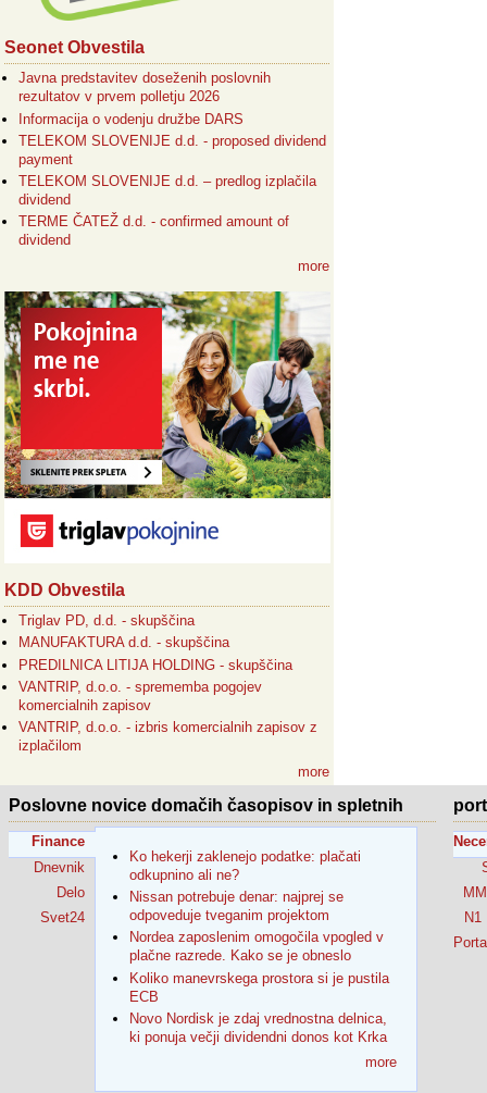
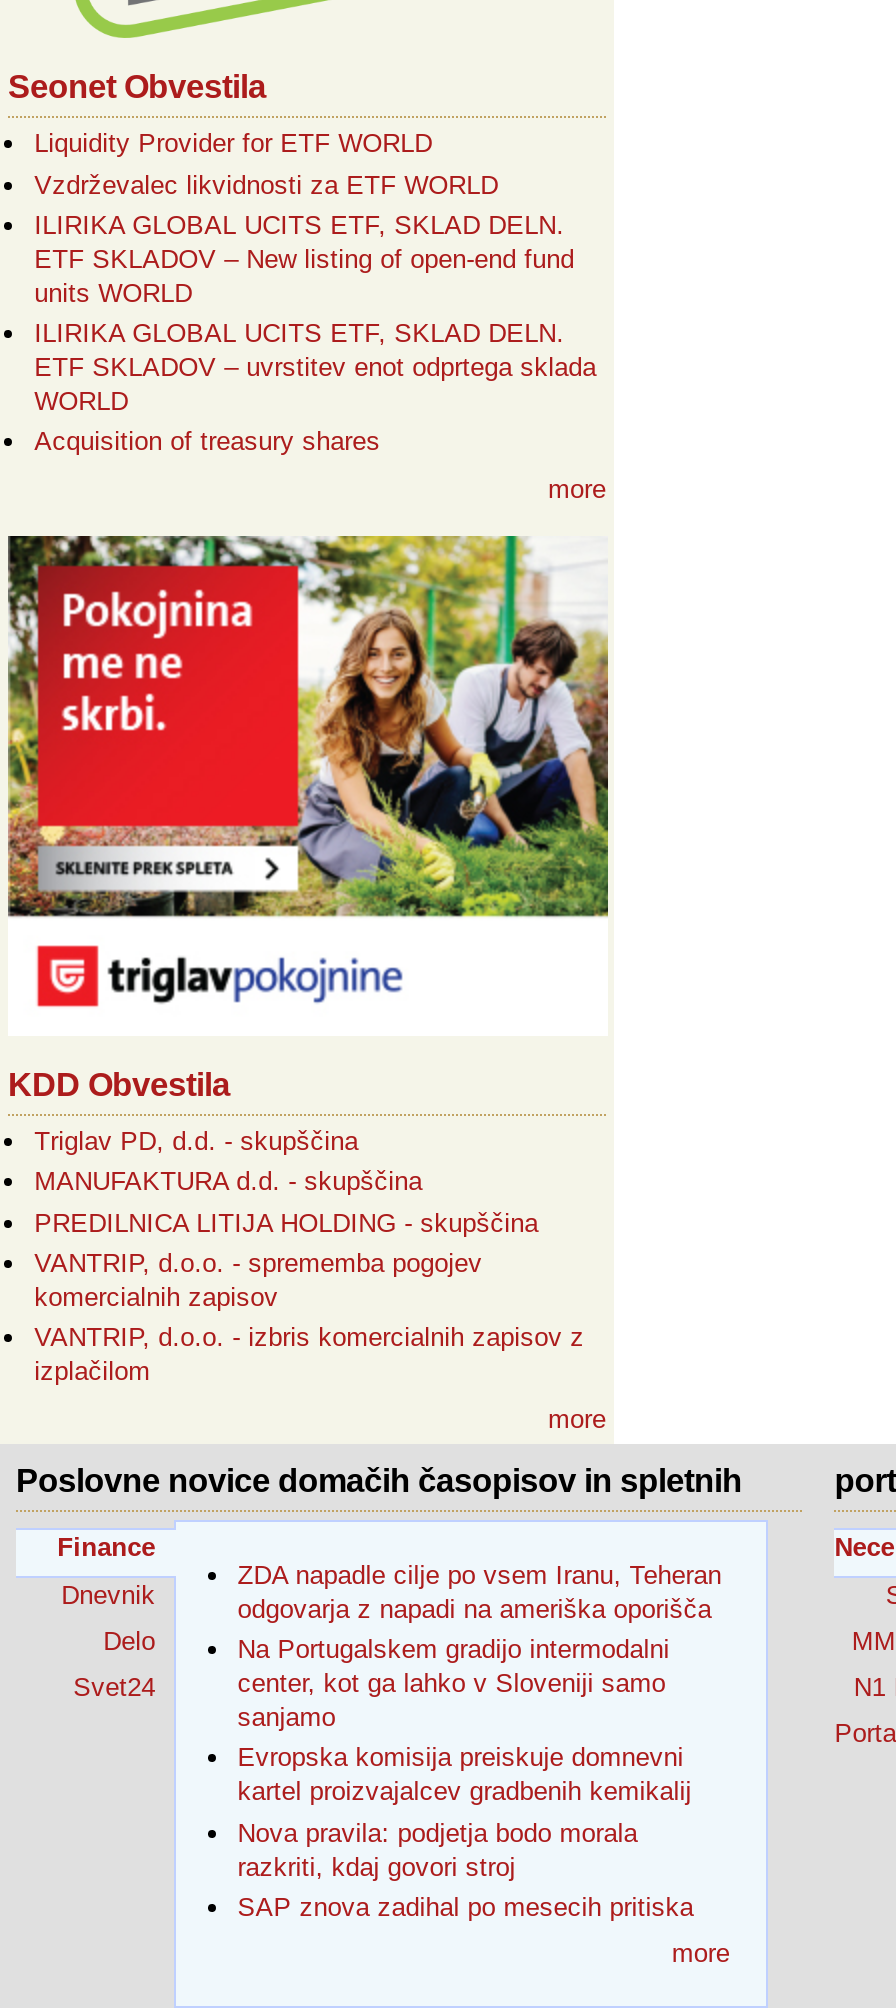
[19,70,326,248] Javna predstavitev doseženih poslovnih | rezultatov v prvem polletju 2026 | Informacija o vodenju družbe DARS | TELEKOM SLOVENIJE d.d. - proposed dividend | payment | TELEKOM SLOVENIJE d.d. – predlog izplačila | dividend | TERME ČATEŽ d.d. - confirmed amount of | dividend -> [34,129,596,457] Liquidity Provider for ETF WORLD | Vzdrževalec likvidnosti za ETF WORLD | ILIRIKA GLOBAL UCITS ETF, SKLAD DELN. | ETF SKLADOV – New listing of open-end fund | units WORLD | ILIRIKA GLOBAL UCITS ETF, SKLAD DELN. | ETF SKLADOV – uvrstitev enot odprtega sklada | WORLD | Acquisition of treasury shares
[129,848,389,1045] Ko hekerji zaklenejo podatke: plačati | odkupnino ali ne? | Nissan potrebuje denar: najprej se | odpoveduje tveganim projektom | Nordea zaposlenim omogočila vpogled v | plačne razrede. Kako se je obneslo | Koliko manevrskega prostora si je pustila | ECB | Novo Nordisk je zdaj vrednostna delnica, | ki ponuja večji dividendni donos kot Krka -> [237,1560,721,1922] ZDA napadle cilje po vsem Iranu, Teheran | odgovarja z napadi na ameriška oporišča | Na Portugalskem gradijo intermodalni | center, kot ga lahko v Sloveniji samo | sanjamo | Evropska komisija preiskuje domnevni | kartel proizvajalcev gradbenih kemikalij | Nova pravila: podjetja bodo morala | razkriti, kdaj govori stroj | SAP znova zadihal po mesecih pritiska

